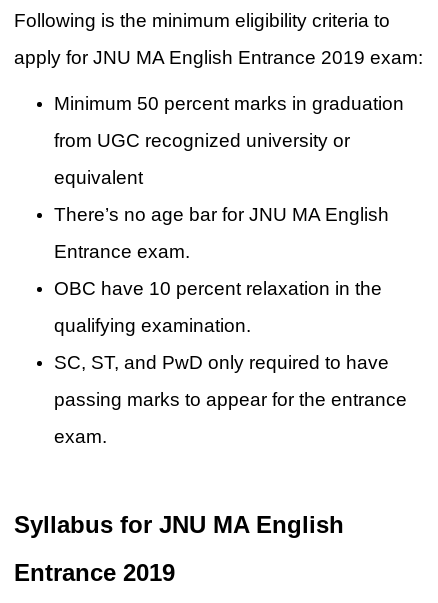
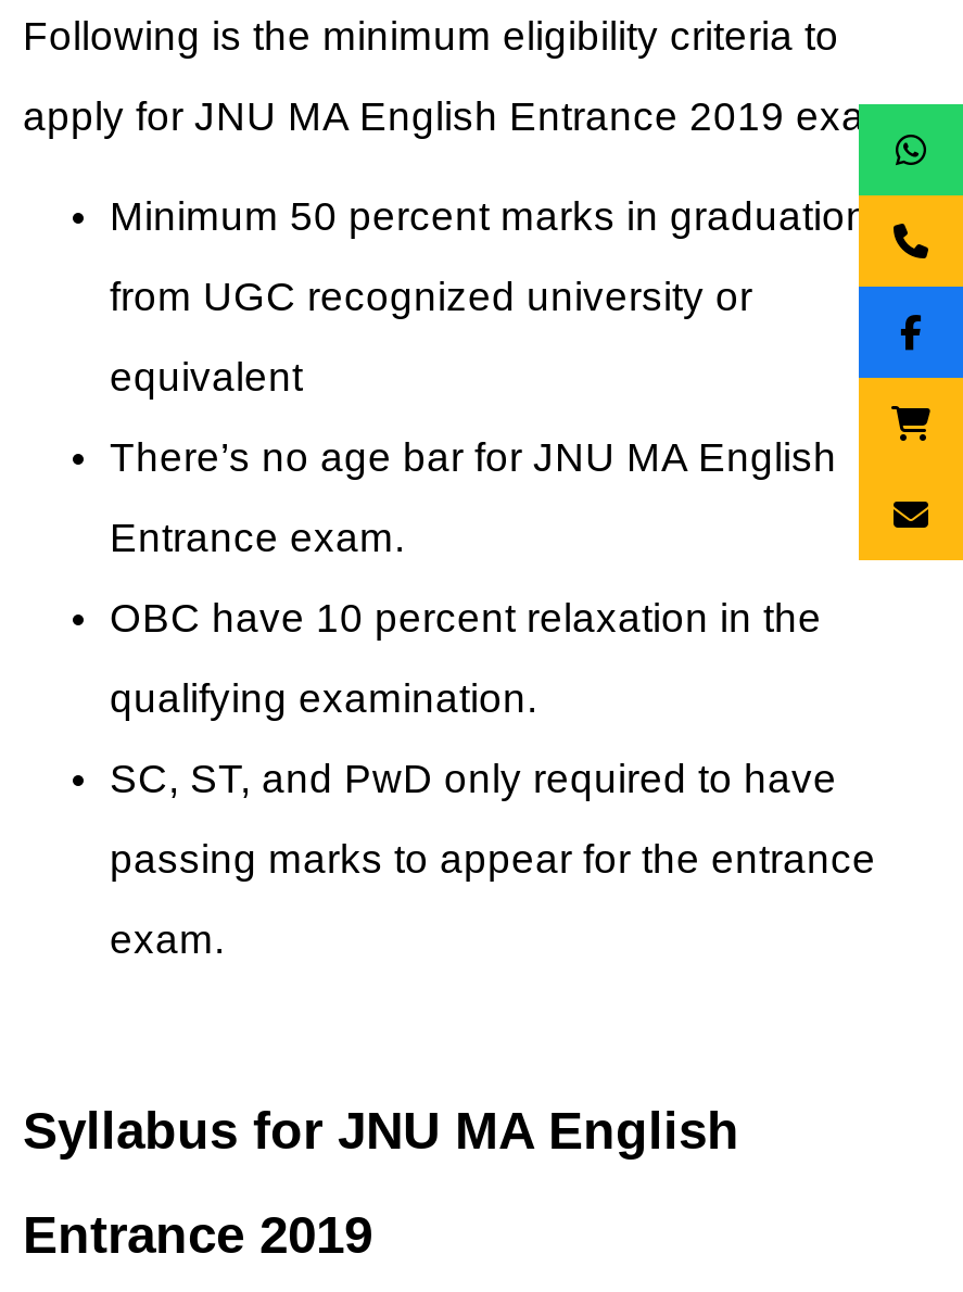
none -> [857,102,956,562] [image]

